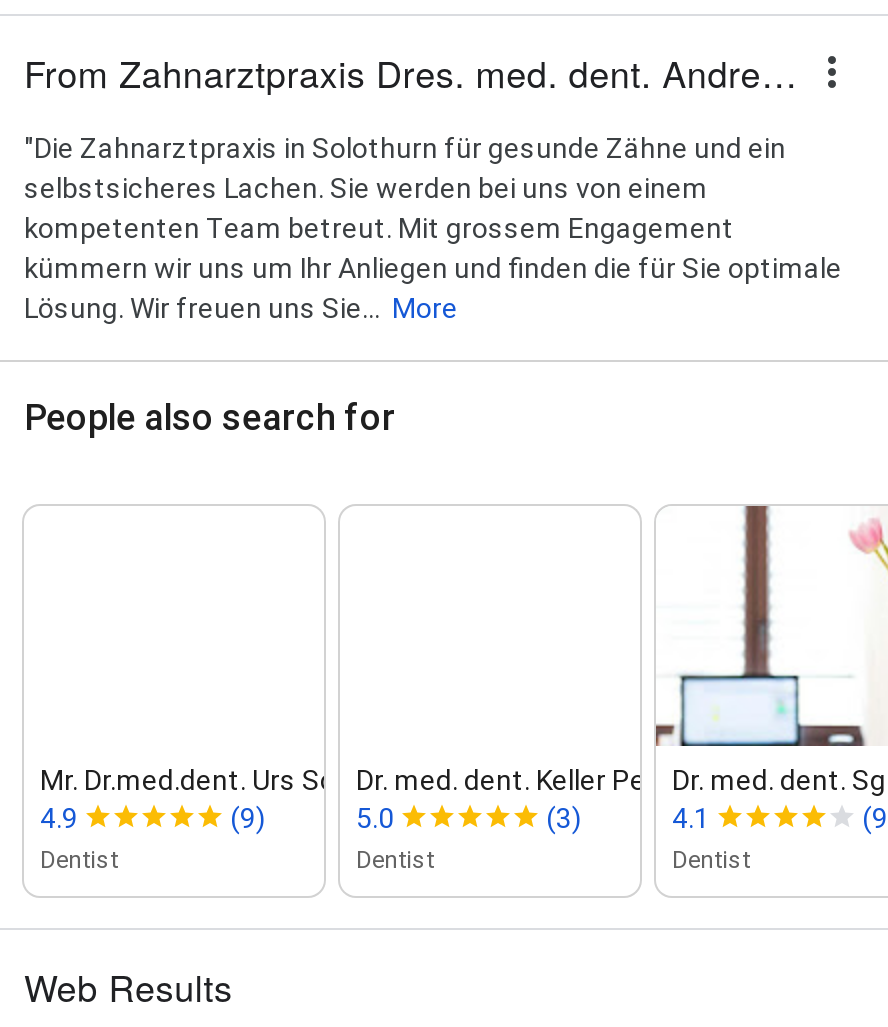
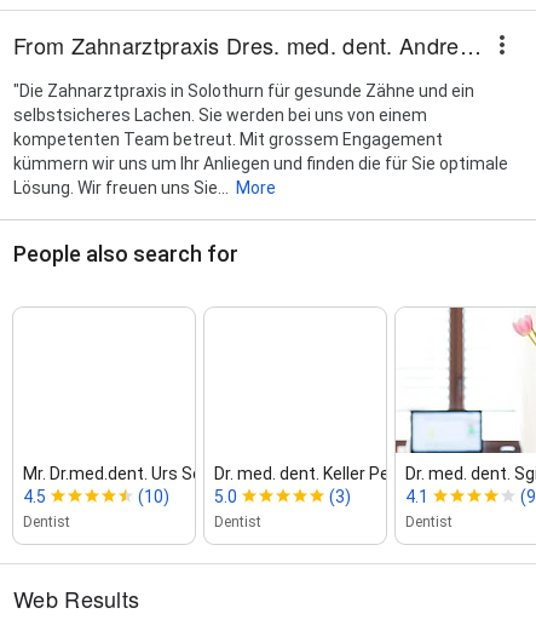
[40,801,78,833] 4.9 -> [23,487,46,506] 4.5
[230,801,266,833] (9) -> [138,487,169,506] (10)

